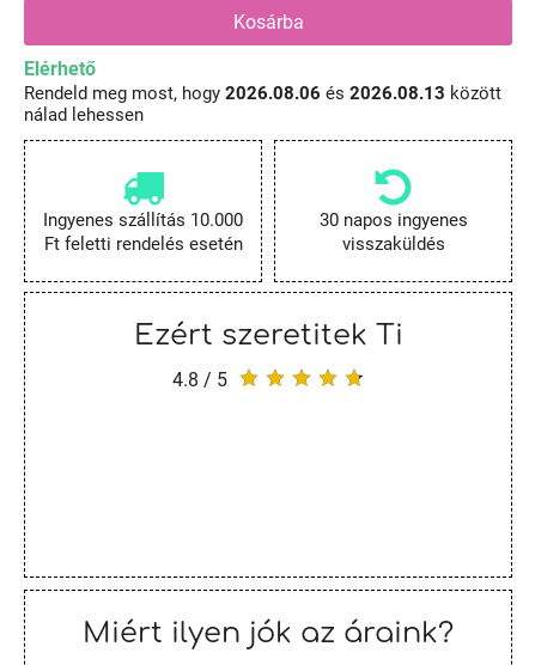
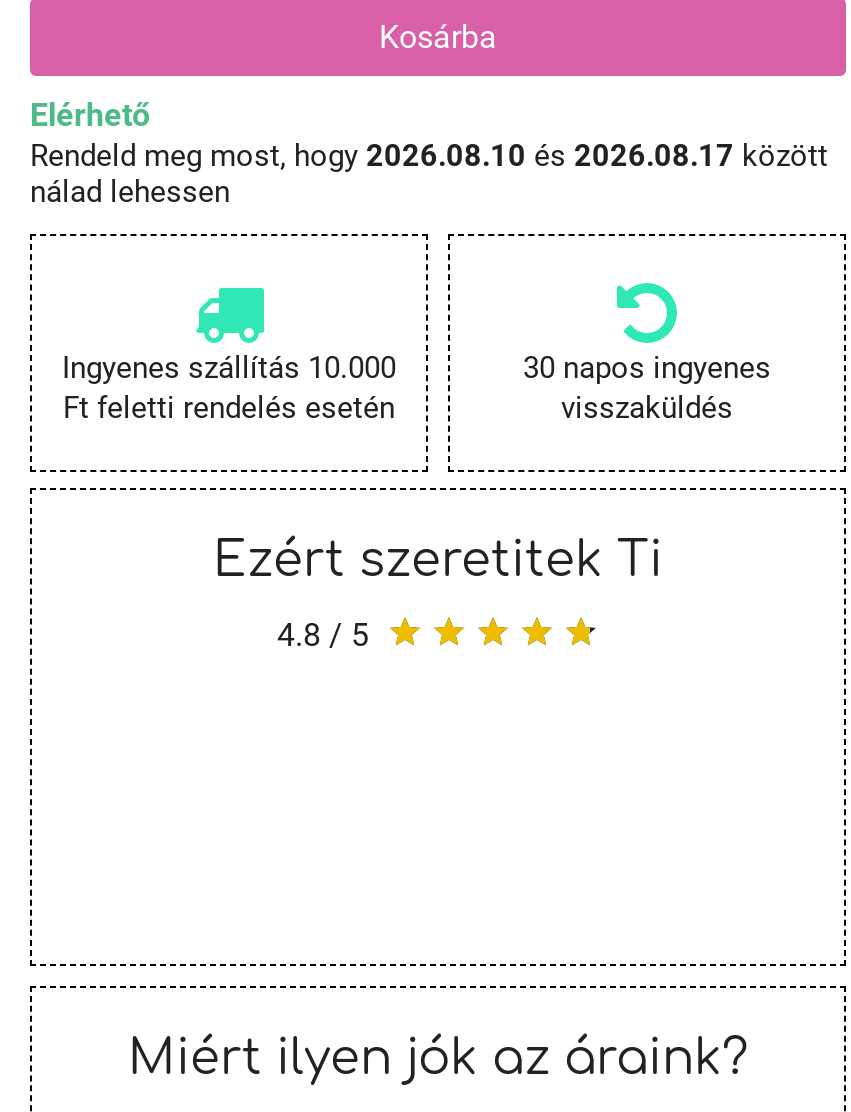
[24,83,501,104] Rendeld meg most, hogy 2026.08.06 és 2026.08.13 között -> [30,138,828,174] Rendeld meg most, hogy 2026.08.10 és 2026.08.17 között

